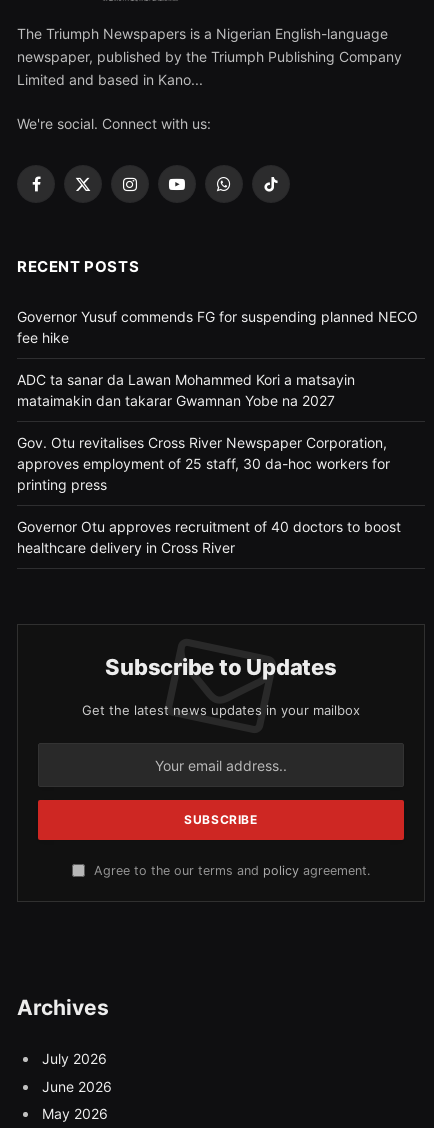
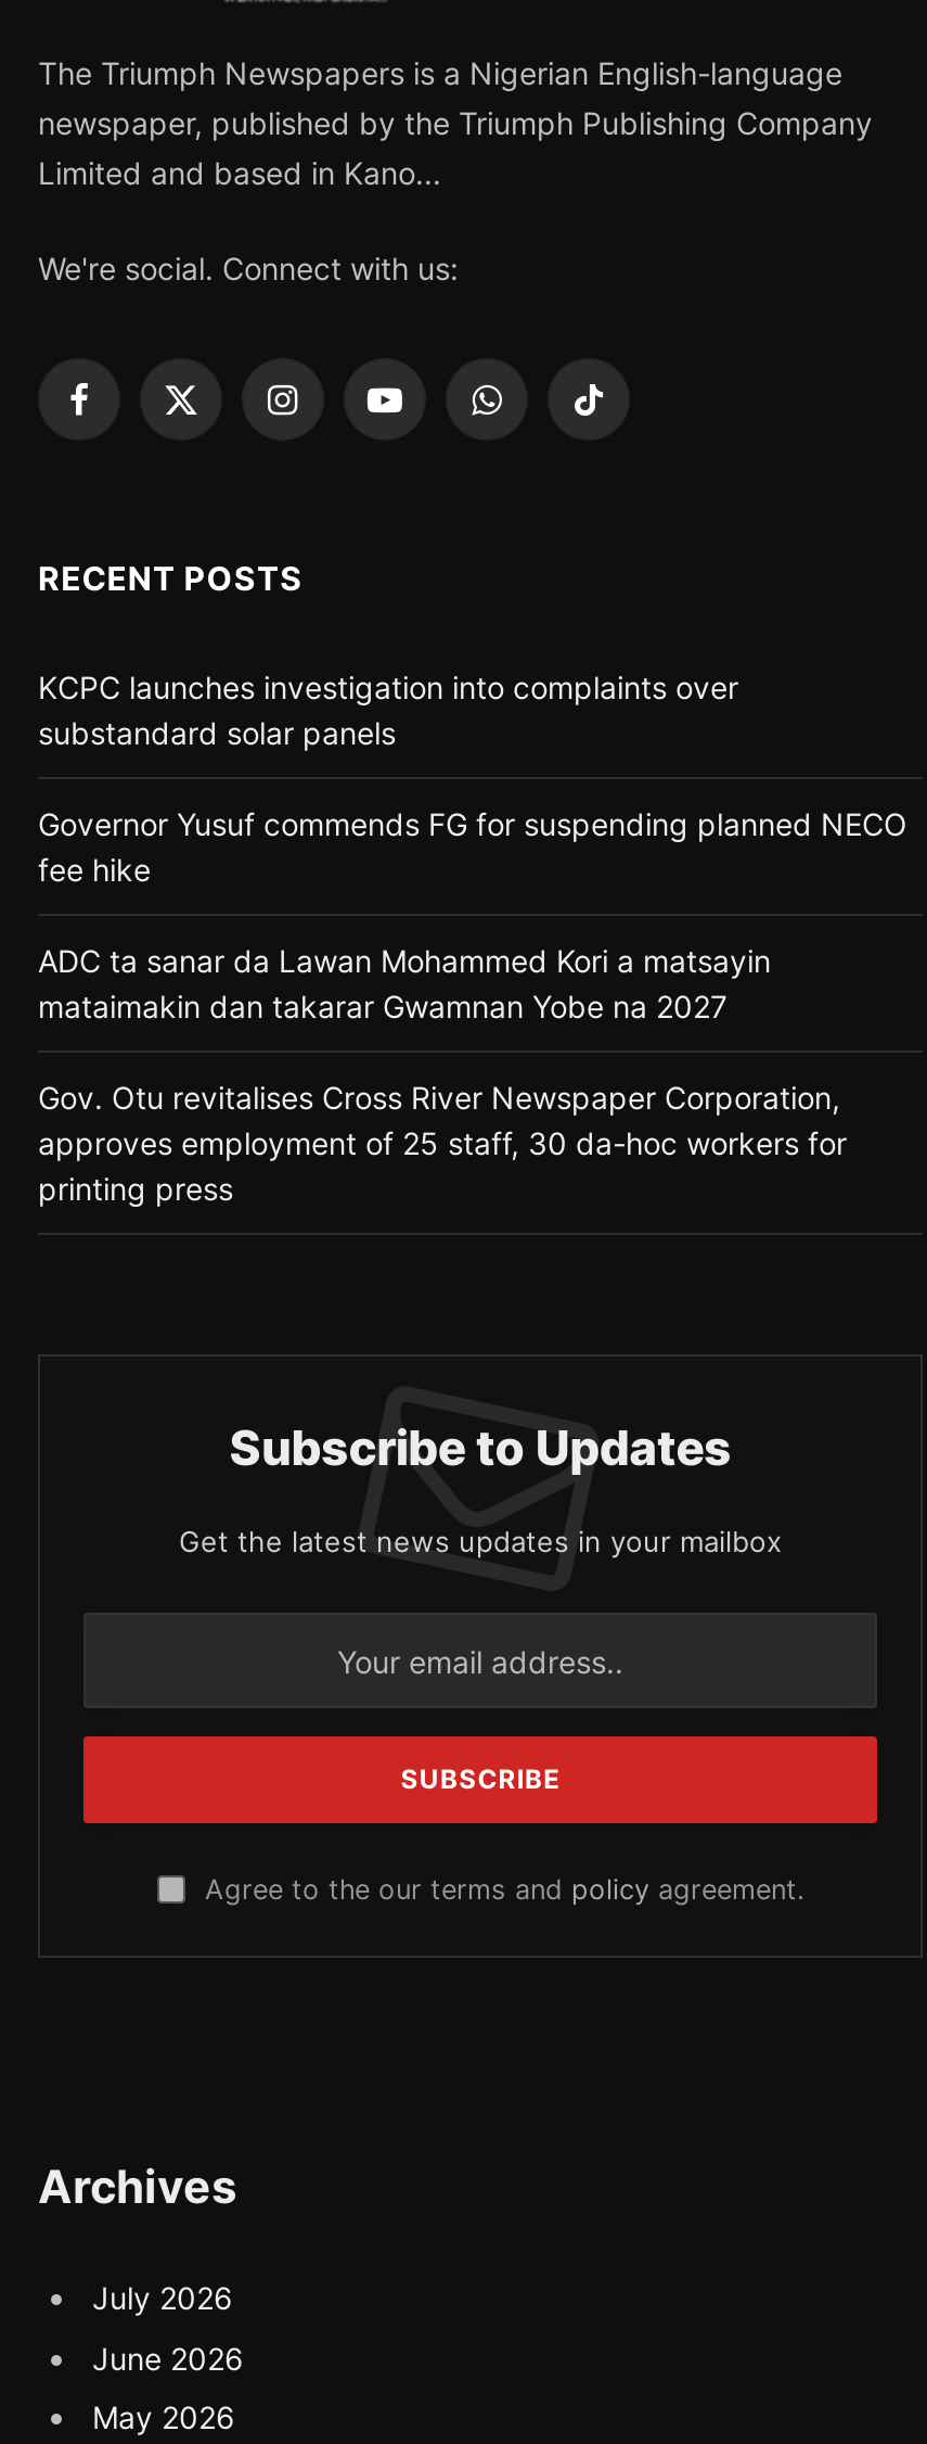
none -> [38,669,738,751] KCPC launches investigation into complaints over | substandard solar panels
moved [17,308,418,493] -> [38,806,907,1207]: Governor Yusuf commends FG for suspending planned NECO | fee hike | ADC ta sanar da Lawan Mohammed Kori a matsayin | mataimakin dan takarar Gwamnan Yobe na 2027 | Gov. Otu revitalises Cross River Newspaper Corporation, | approves employment of 25 staff, 30 da-hoc workers for | printing press
[17,518,401,556] Governor Otu approves recruitment of 40 doctors to boost | healthcare delivery in Cross River -> none

